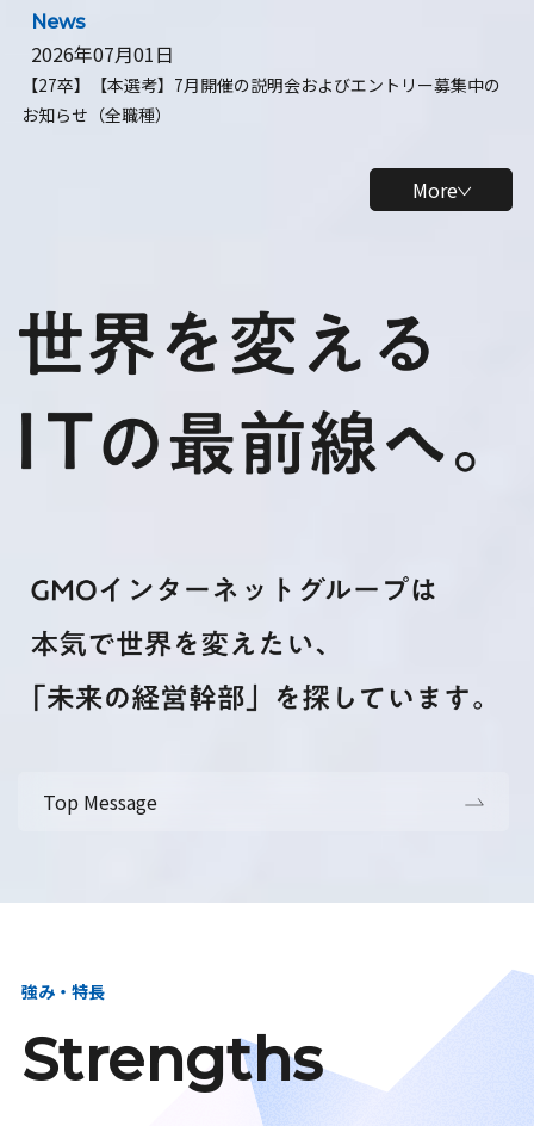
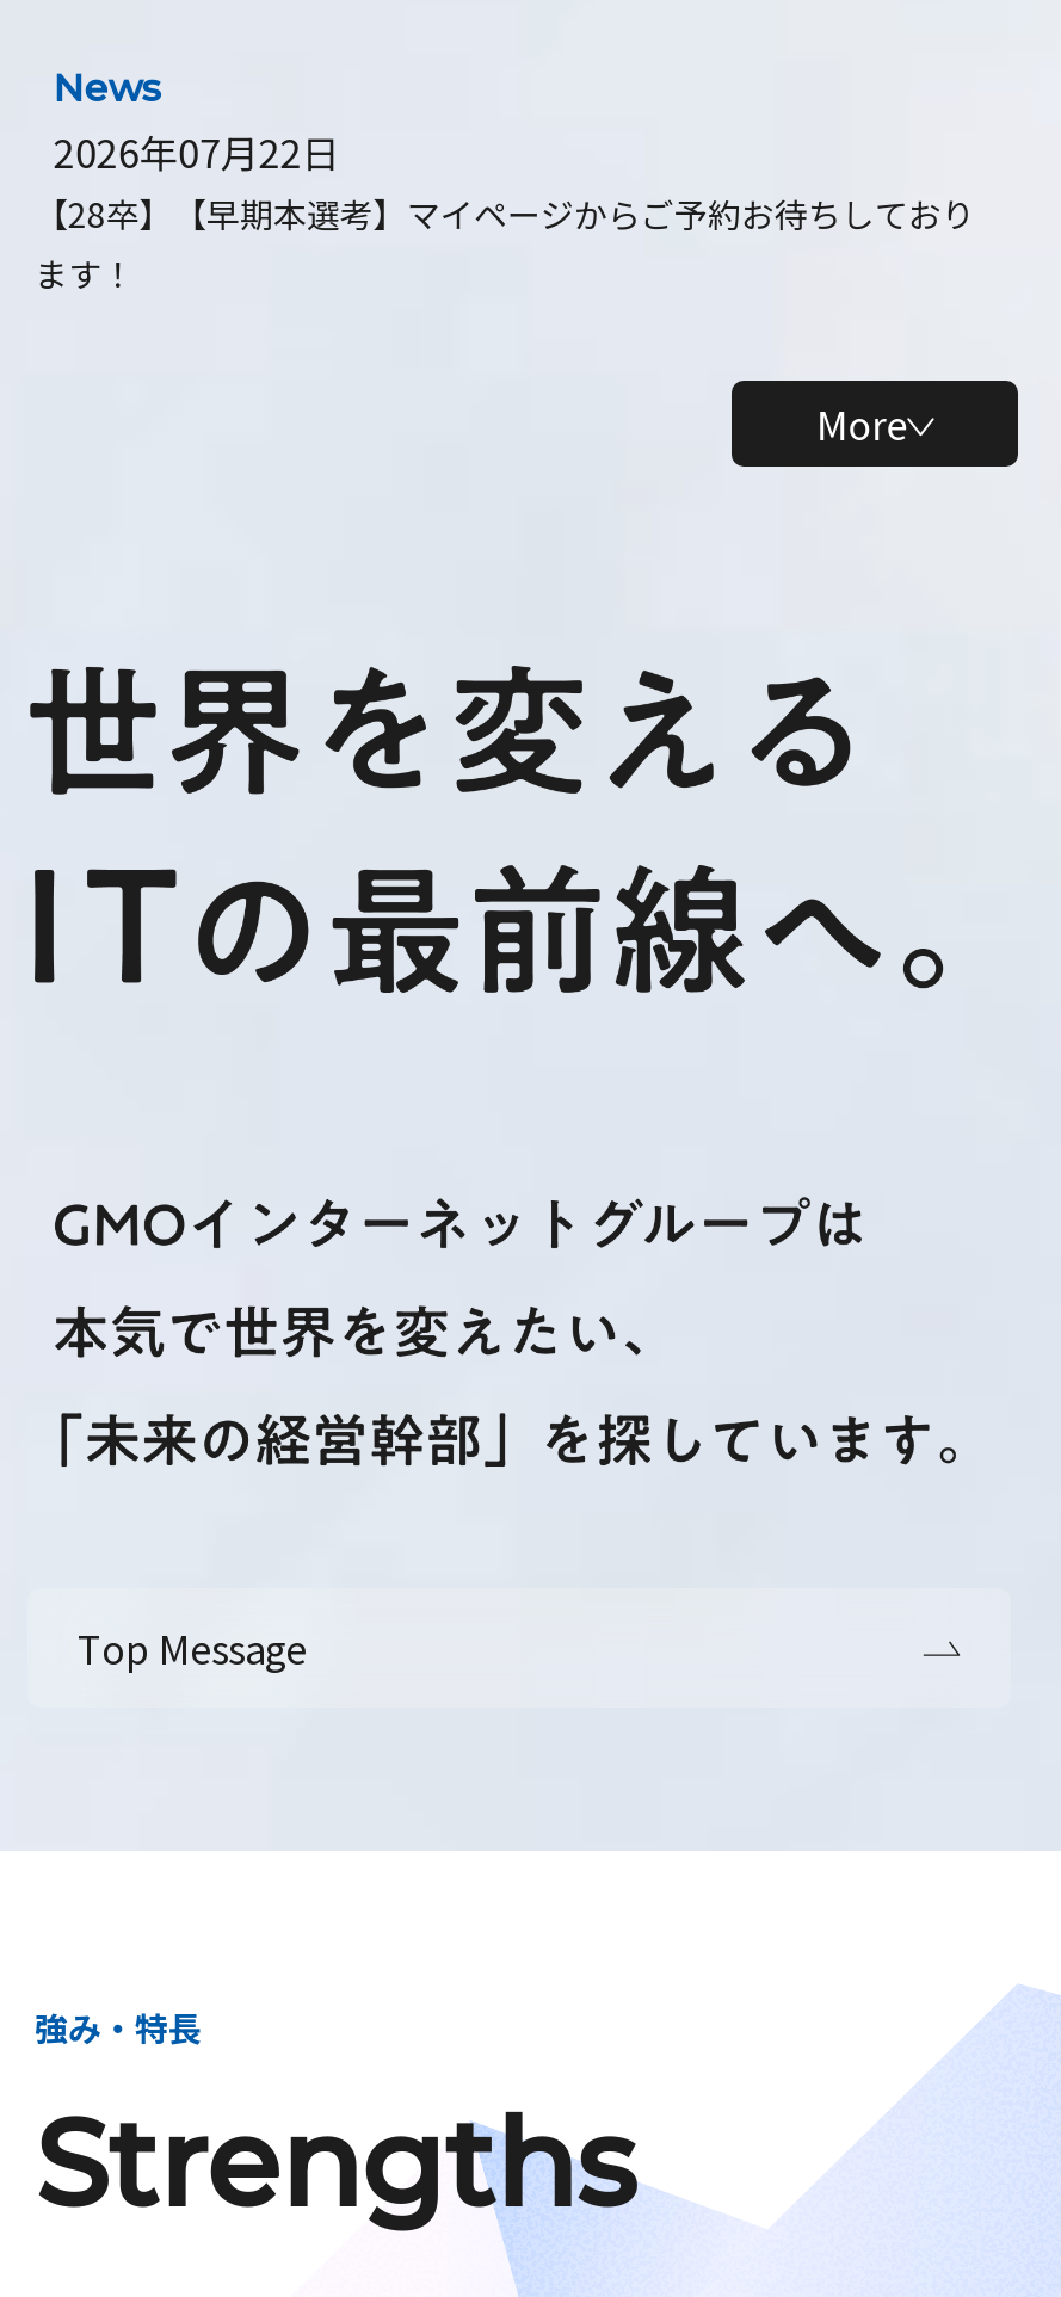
[21,39,501,126] 2026年07月01日 | 【27卒】【本選考】7月開催の説明会およびエントリー募集中の | お知らせ（全職種） -> [34,123,975,297] 2026年07月22日 | 【28卒】【早期本選考】マイページからご予約お待ちしており | ます！

